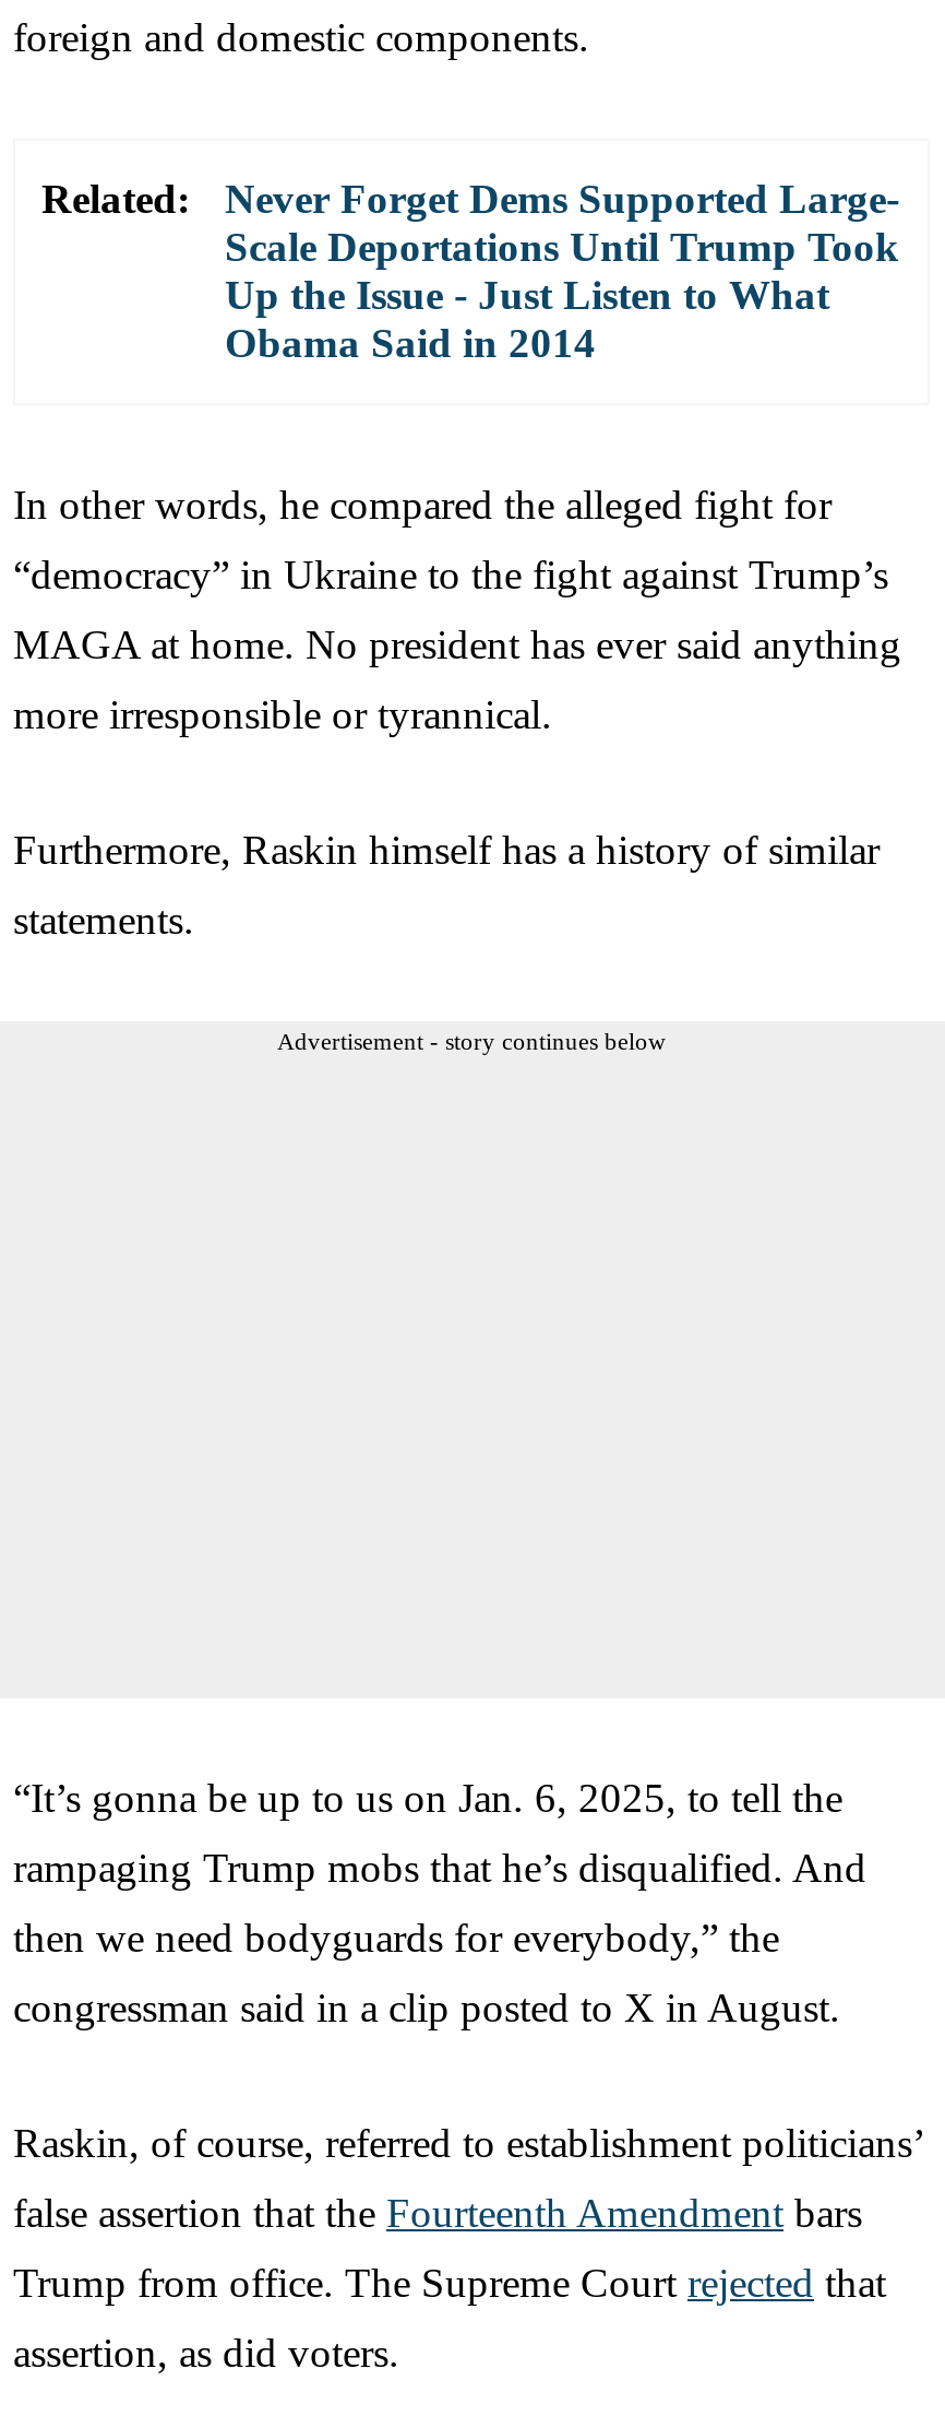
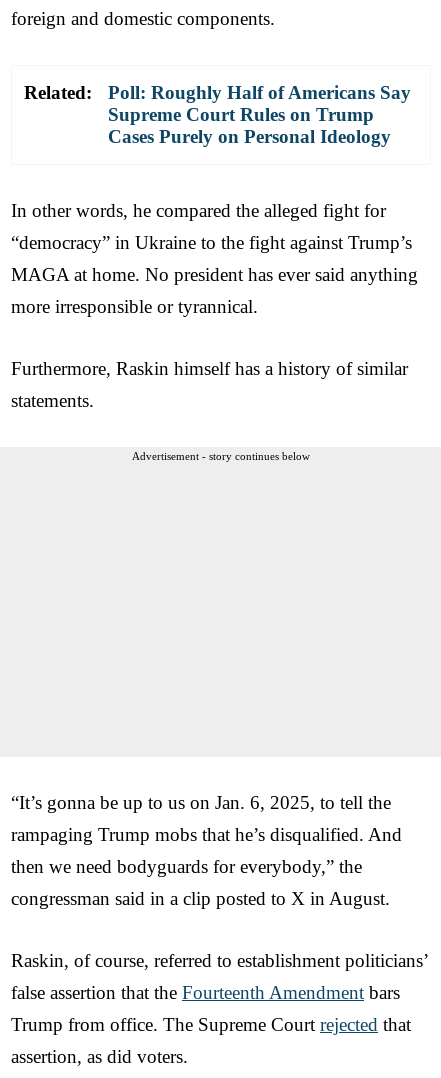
[225,176,899,366] Never Forget Dems Supported Large- | Scale Deportations Until Trump Took | Up the Issue - Just Listen to What | Obama Said in 2014 -> [108,82,411,147] Poll: Roughly Half of Americans Say | Supreme Court Rules on Trump | Cases Purely on Personal Ideology

